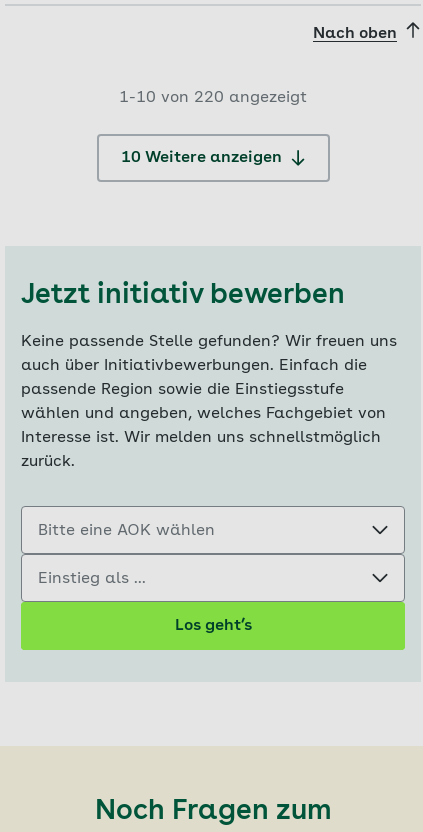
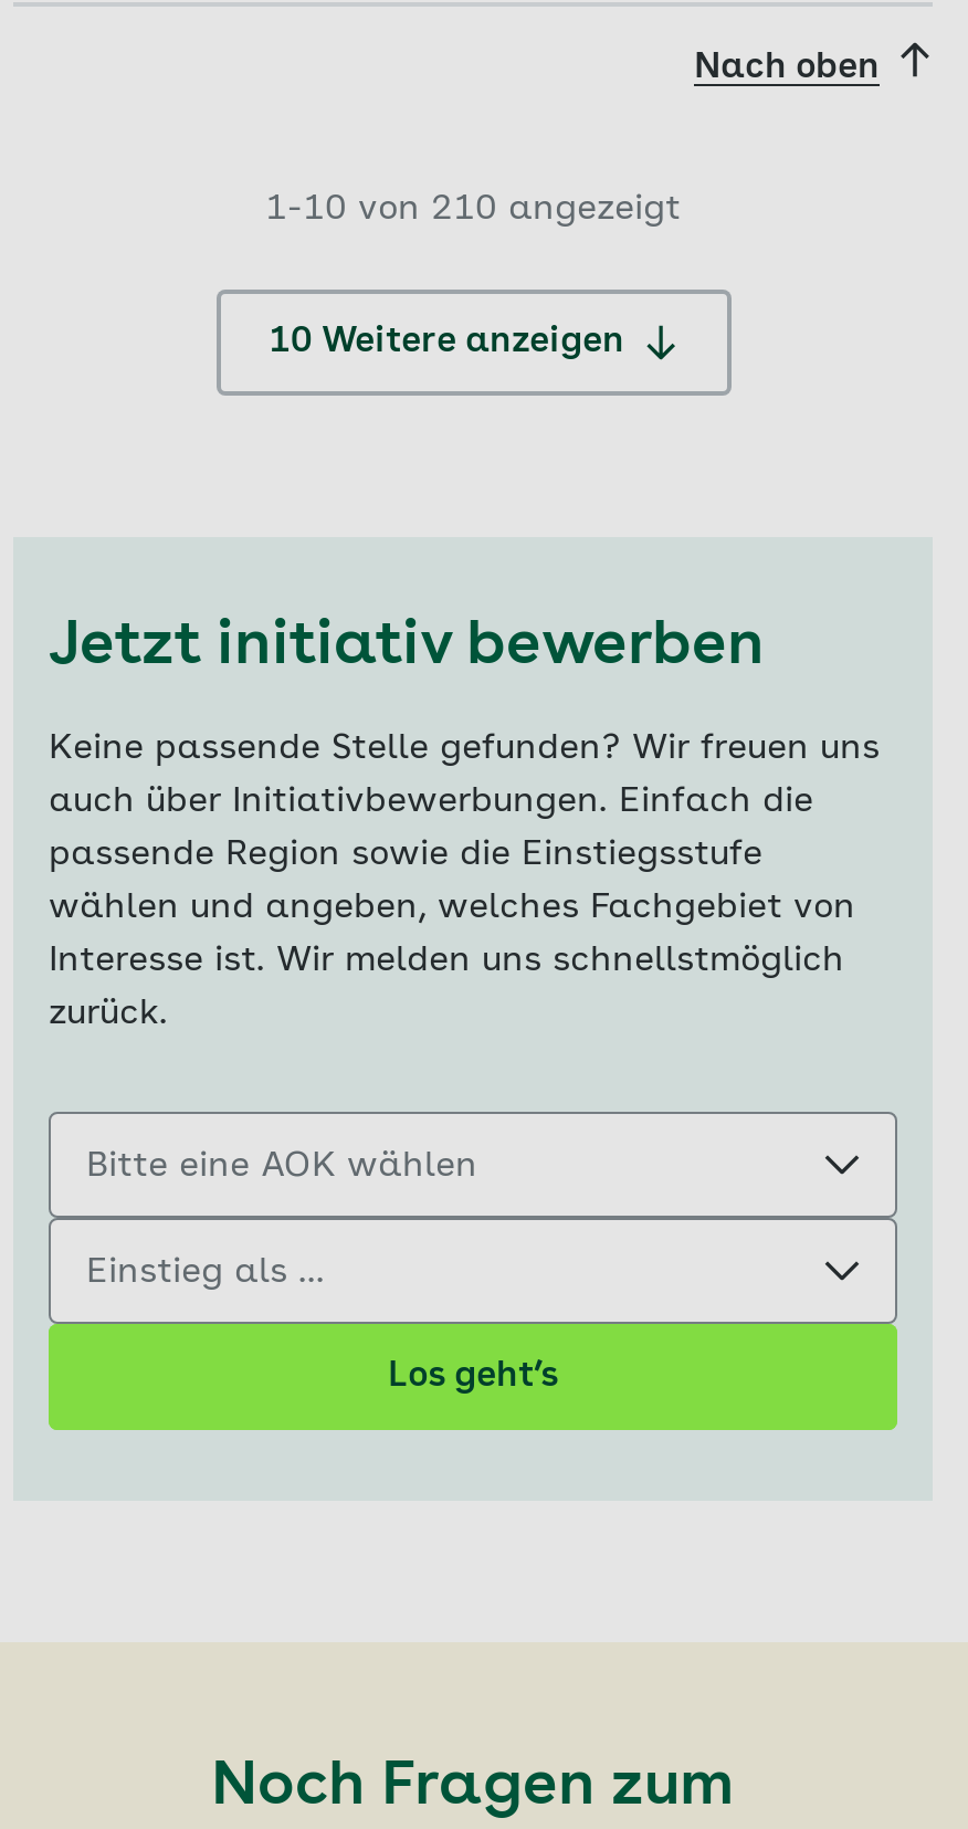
[119,90,307,106] 1-10 von 220 angezeigt -> [265,192,681,228] 1-10 von 210 angezeigt

